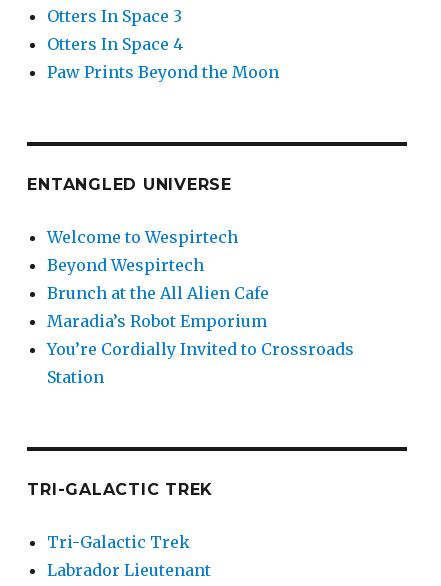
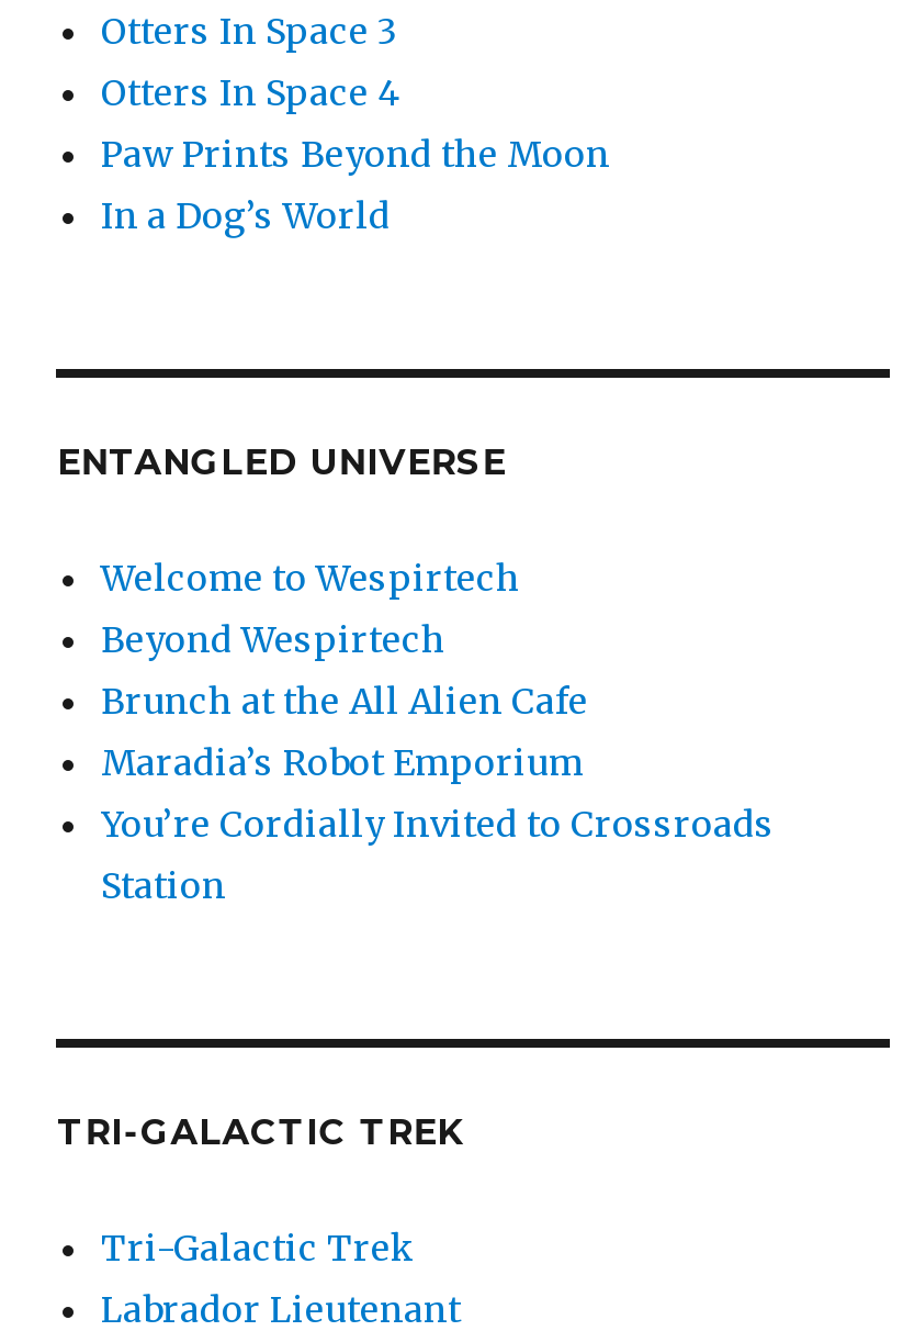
none -> [101,194,391,238] In a Dog’s World

